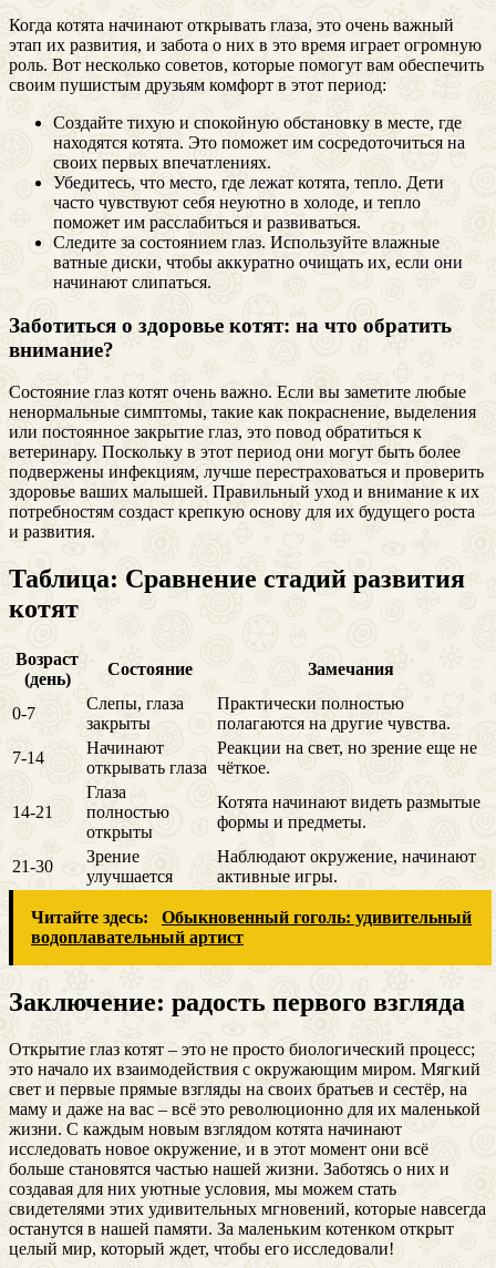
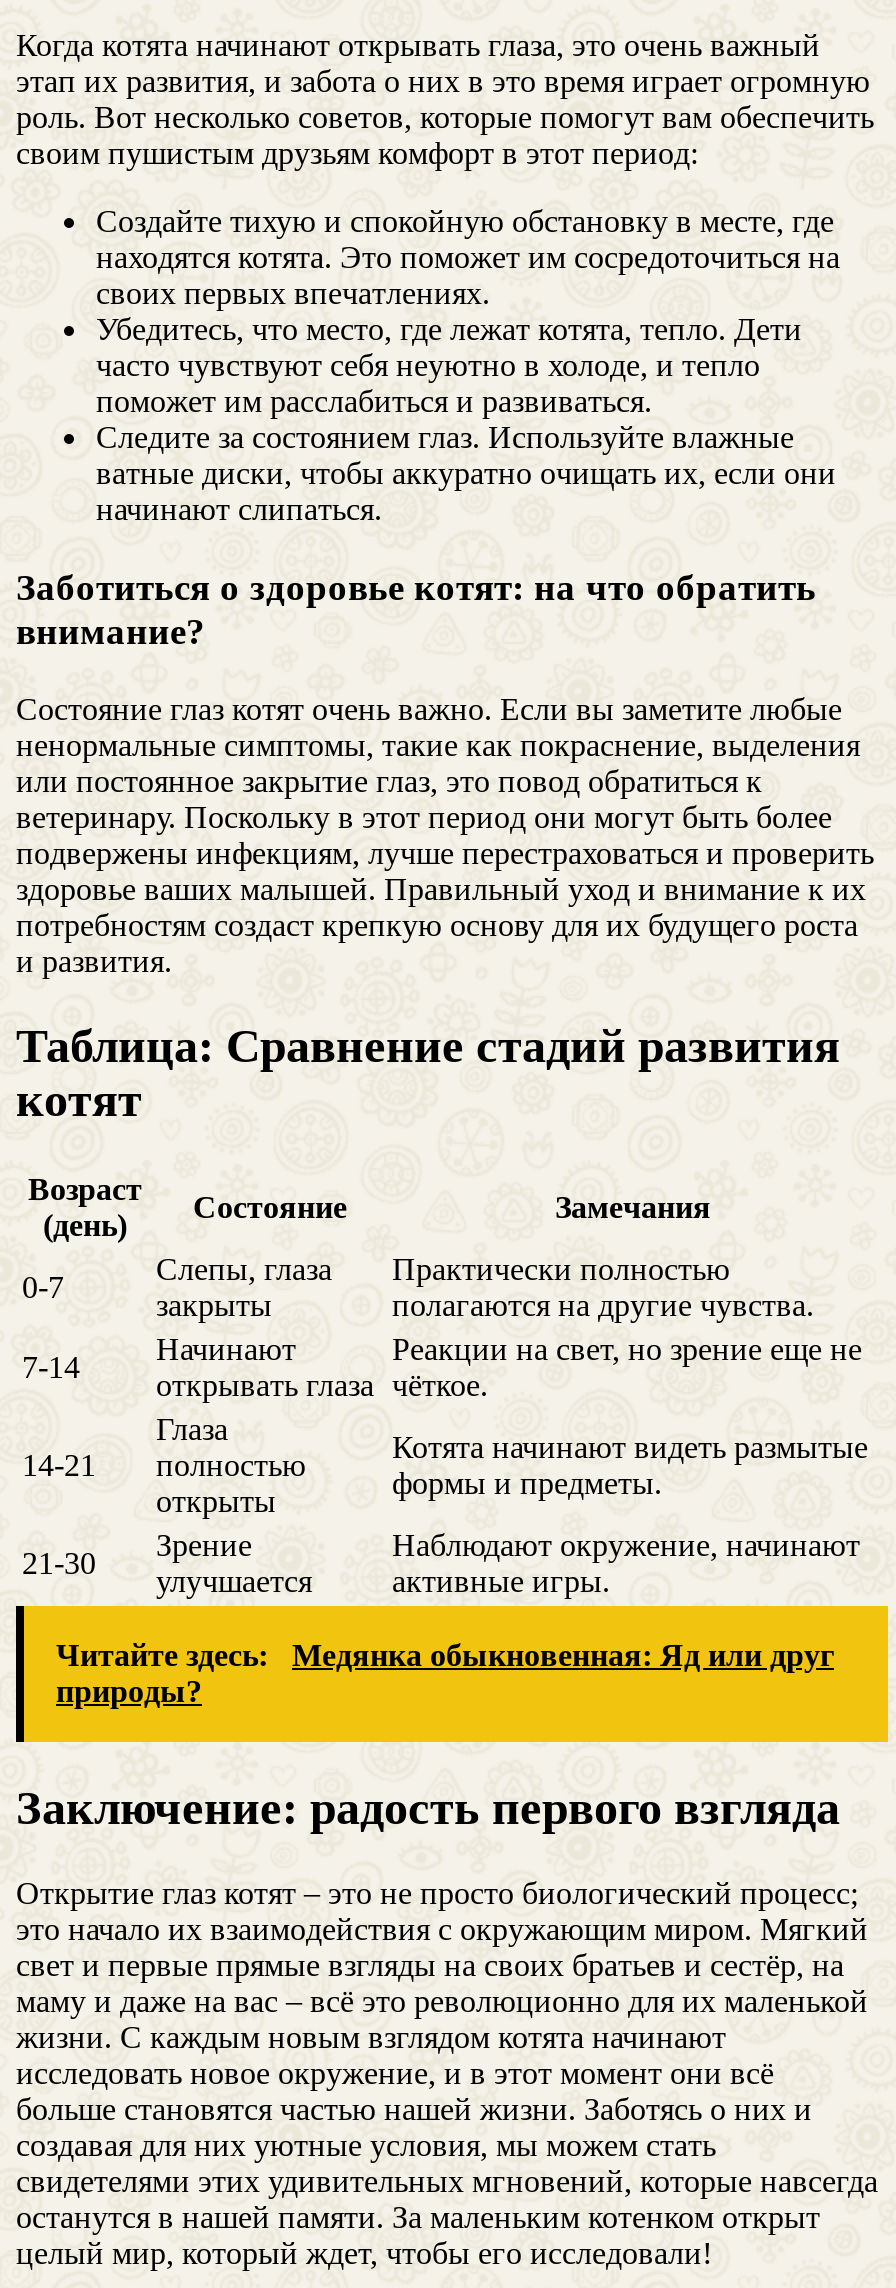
[31,908,472,947] Читайте здесь: Обыкновенный гоголь: удивительный | водоплавательный артист -> [56,1638,834,1708] Читайте здесь: Медянка обыкновенная: Яд или друг | природы?

